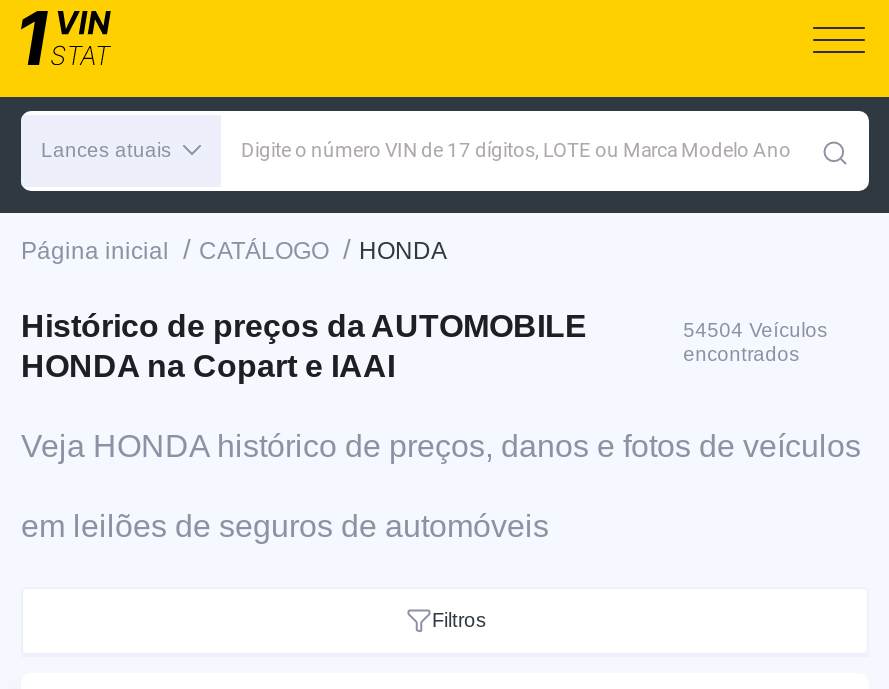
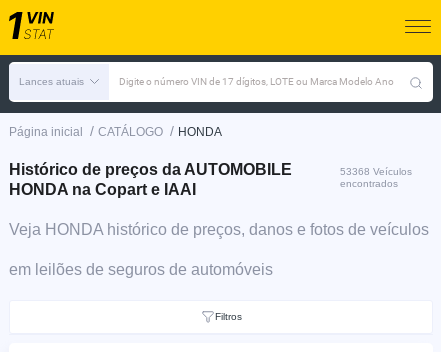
[683,319,827,341] 54504 Veículos -> [340,166,412,177] 53368 Veículos

